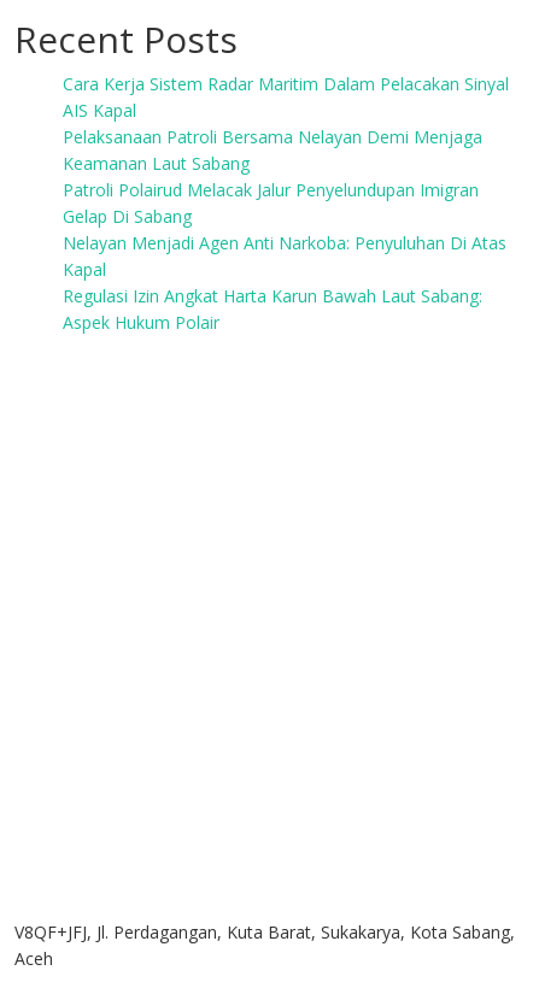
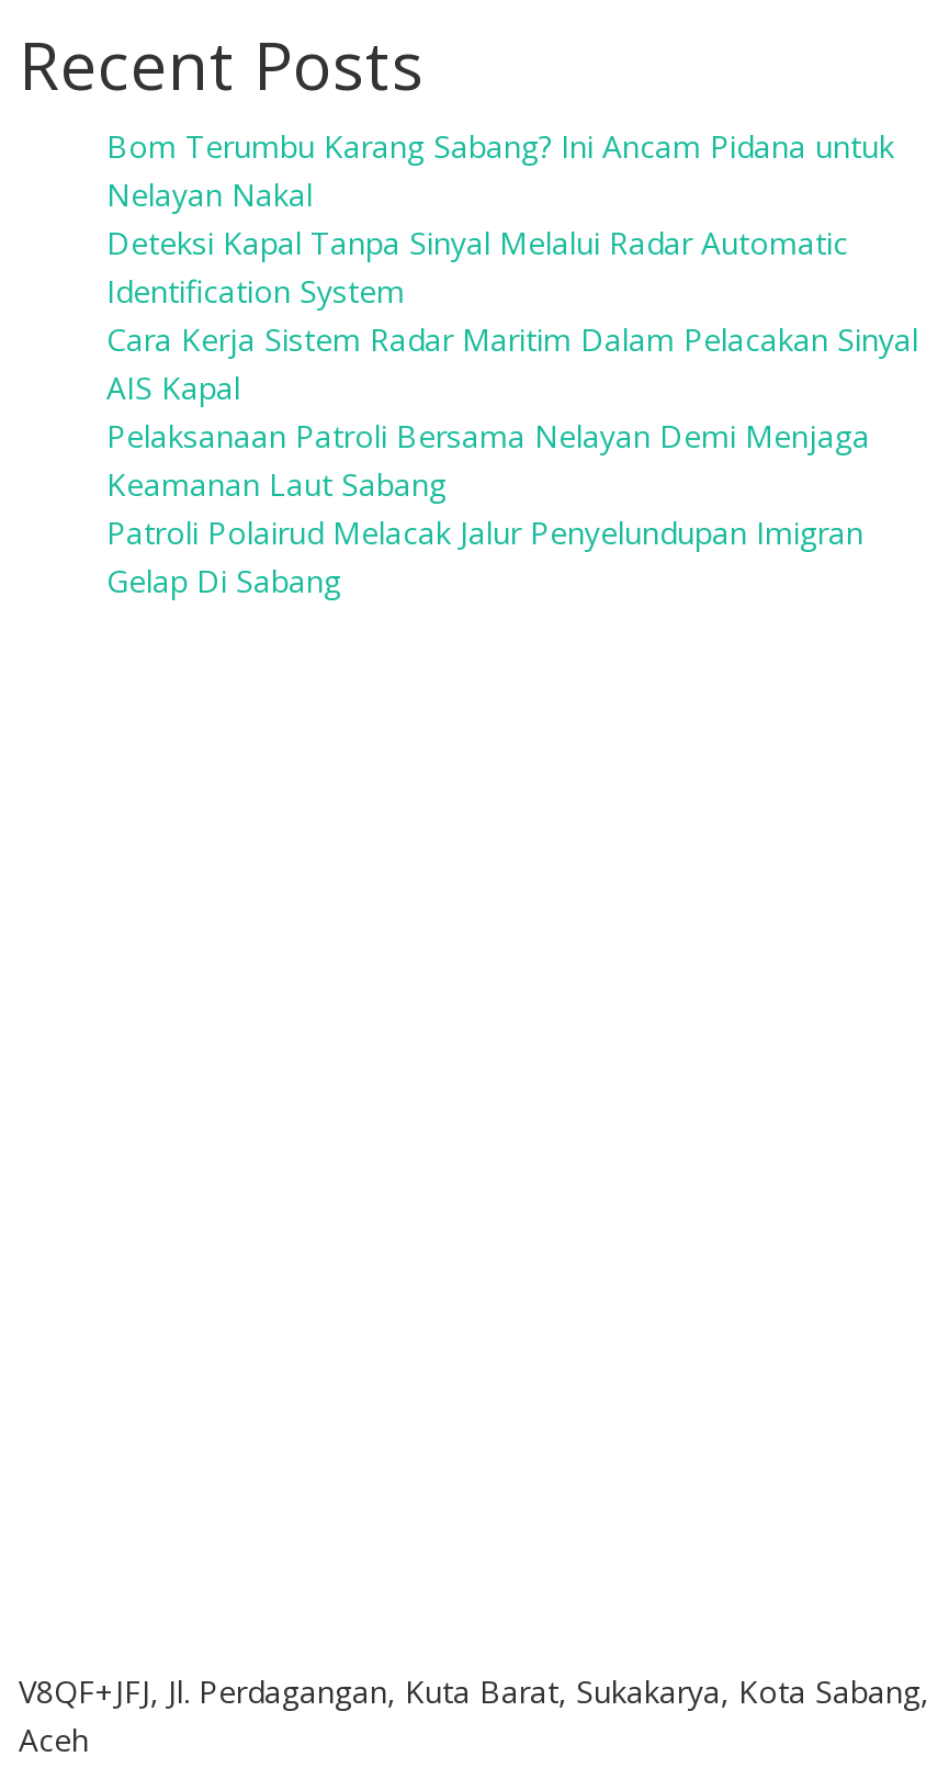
none -> [106,125,894,312] Bom Terumbu Karang Sabang? Ini Ancam Pidana untuk | Nelayan Nakal | Deteksi Kapal Tanpa Sinyal Melalui Radar Automatic | Identification System
moved [63,72,509,228] -> [106,318,918,601]: Cara Kerja Sistem Radar Maritim Dalam Pelacakan Sinyal | AIS Kapal | Pelaksanaan Patroli Bersama Nelayan Demi Menjaga | Keamanan Laut Sabang | Patroli Polairud Melacak Jalur Penyelundupan Imigran | Gelap Di Sabang
[63,231,506,334] Nelayan Menjadi Agen Anti Narkoba: Penyuluhan Di Atas | Kapal | Regulasi Izin Angkat Harta Karun Bawah Laut Sabang: | Aspek Hukum Polair -> none

